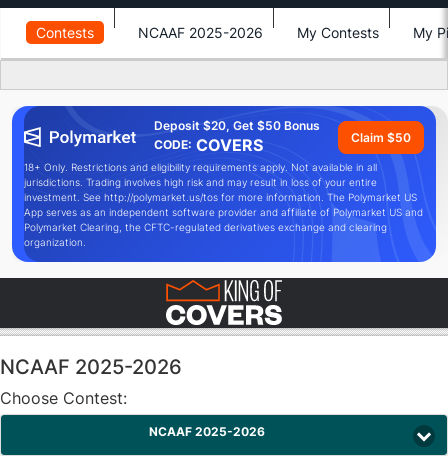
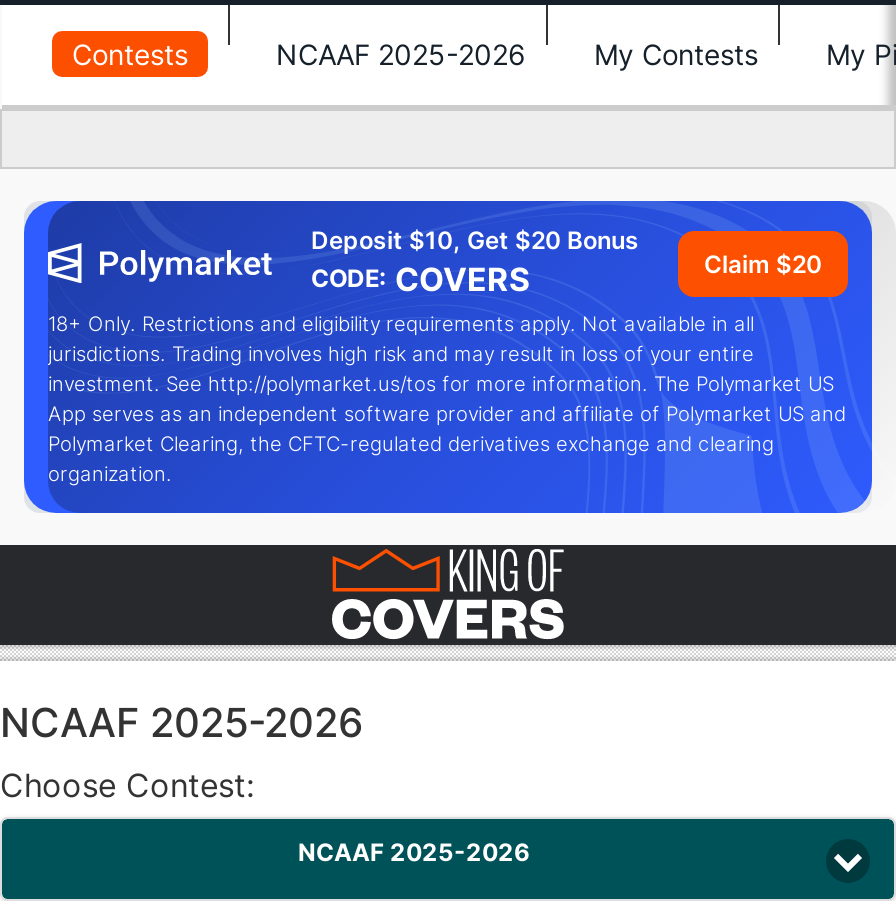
[154,118,320,133] Deposit $20, Get $50 Bonus -> [311,225,639,255] Deposit $10, Get $20 Bonus
[351,129,411,144] Claim $50 -> [704,248,822,278] Claim $20

